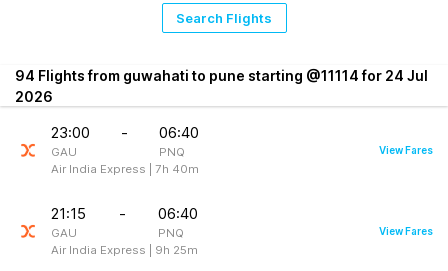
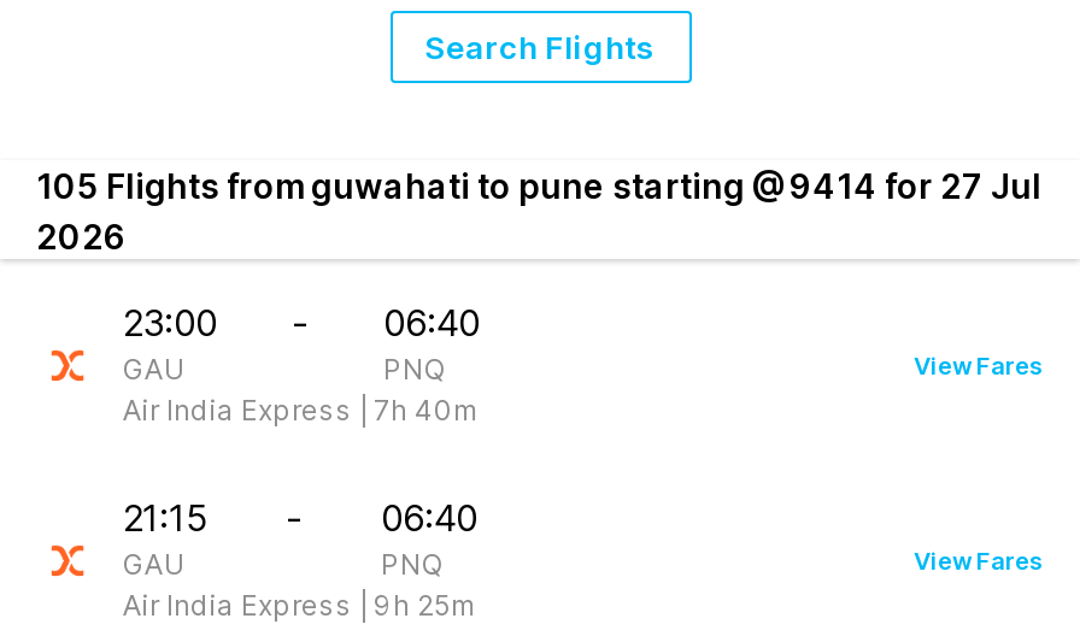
[15,66,428,83] 94 Flights from guwahati to pune starting @11114 for 24 Jul -> [36,164,1041,205] 105 Flights from guwahati to pune starting @9414 for 27 Jul

